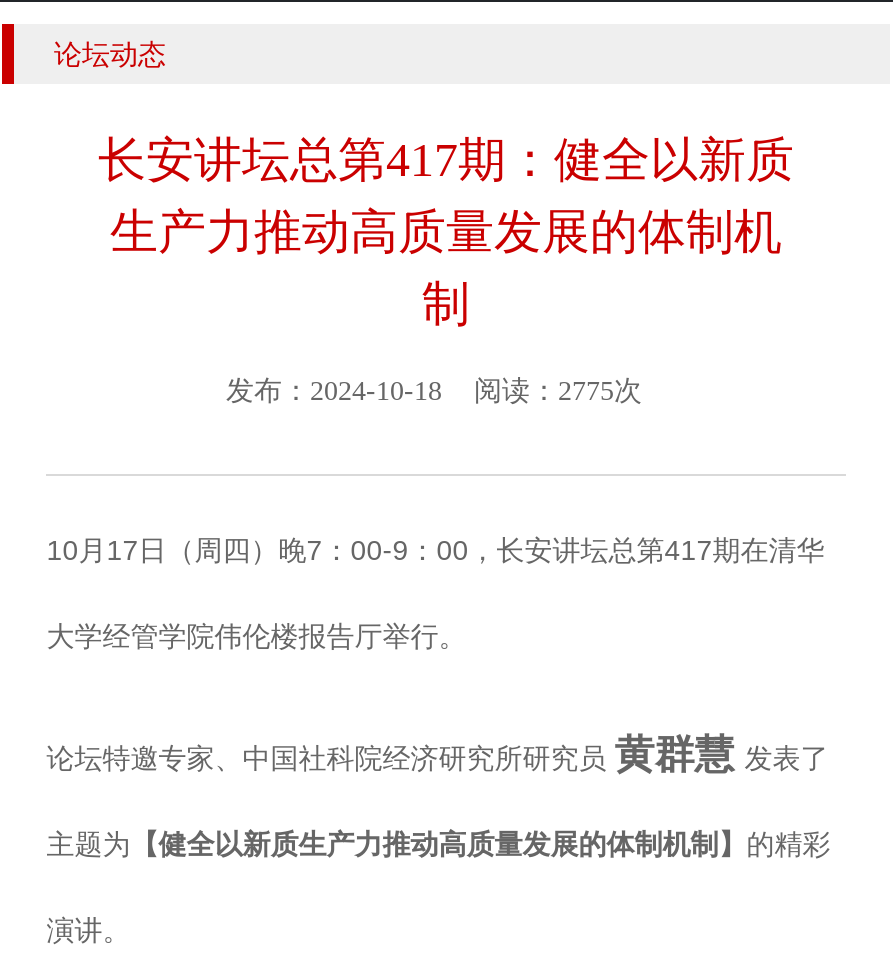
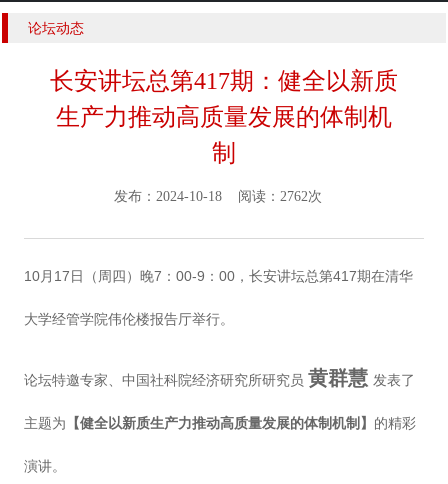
[226,376,666,406] 发布：2024-10-18 阅读：2775次 -> [114,189,334,204] 发布：2024-10-18 阅读：2762次

